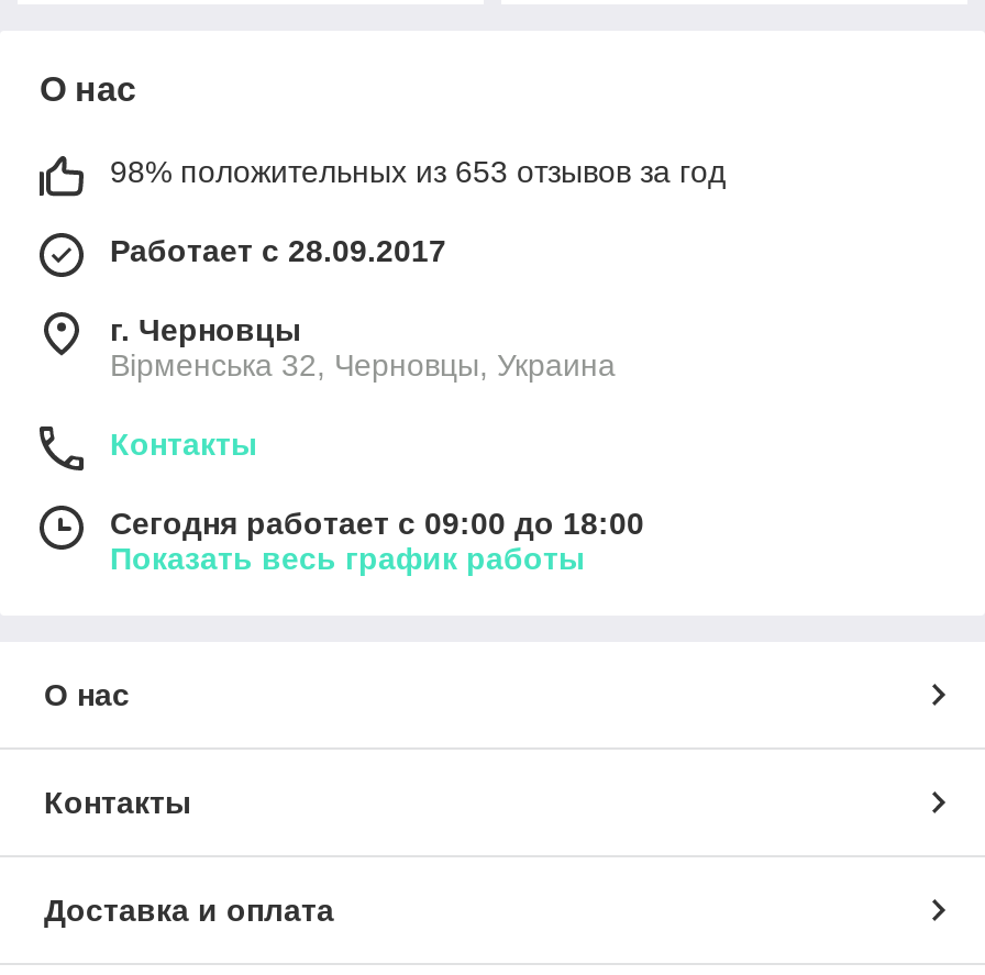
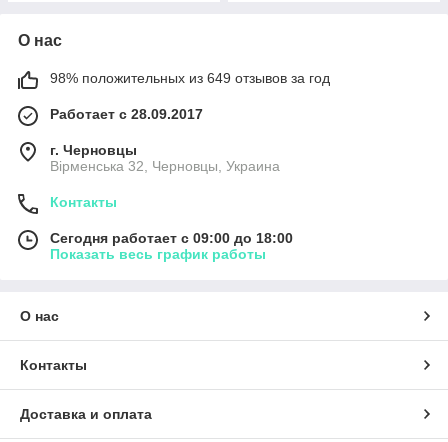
[110,154,726,190] 98% положительных из 653 отзывов за год -> [50,70,330,86] 98% положительных из 649 отзывов за год

